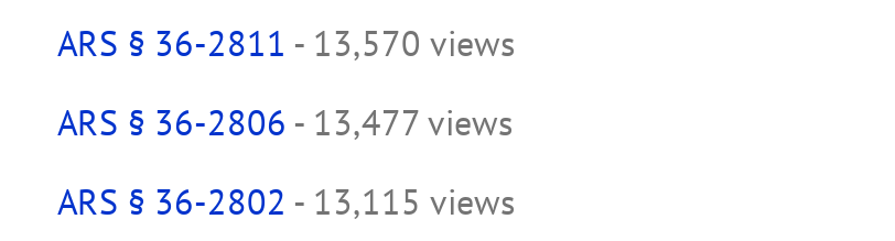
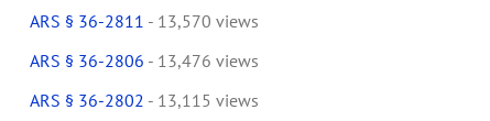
[57,101,514,145] ARS § 36-2806 - 13,477 views -> [30,50,259,72] ARS § 36-2806 - 13,476 views

